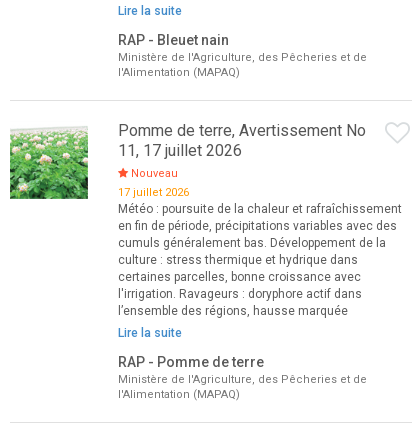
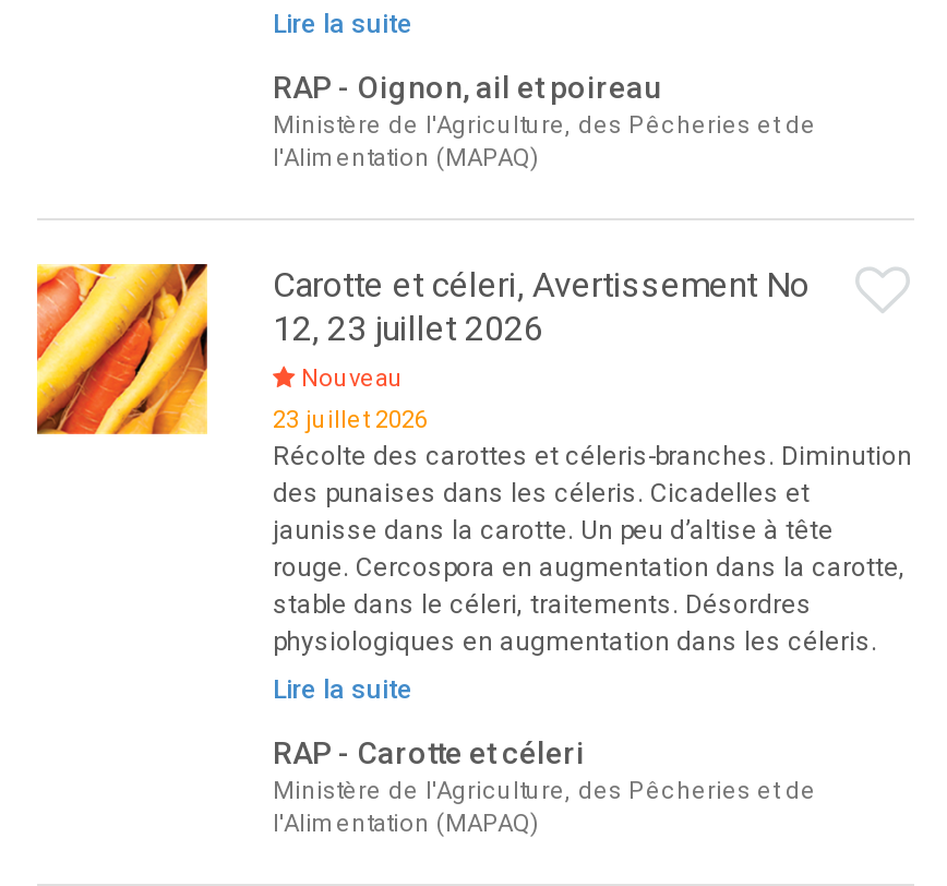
[118,32,229,48] RAP - Bleuet nain -> [273,70,661,105] RAP - Oignon, ail et poireau
[9,121,366,200] [image] | Pomme de terre, Avertissement No -> [35,262,810,436] [image] | Carotte et céleri, Avertissement No
[118,141,242,160] 11, 17 juillet 2026 -> [273,308,543,349] 12, 23 juillet 2026
[118,186,402,318] 17 juillet 2026 | Météo : poursuite de la chaleur et rafraîchissement | en fin de période, précipitations variables avec des | cumuls généralement bas. Développement de la | culture : stress thermique et hydrique dans | certaines parcelles, bonne croissance avec | l'irrigation. Ravageurs : doryphore actif dans | l’ensemble des régions, hausse marquée -> [273,406,912,657] 23 juillet 2026 | Récolte des carottes et céleris-branches. Diminution | des punaises dans les céleris. Cicadelles et | jaunisse dans la carotte. Un peu d’altise à tête | rouge. Cercospora en augmentation dans la carotte, | stable dans le céleri, traitements. Désordres | physiologiques en augmentation dans les céleris.
[118,354,264,370] RAP - Pomme de terre -> [273,735,585,770] RAP - Carotte et céleri

